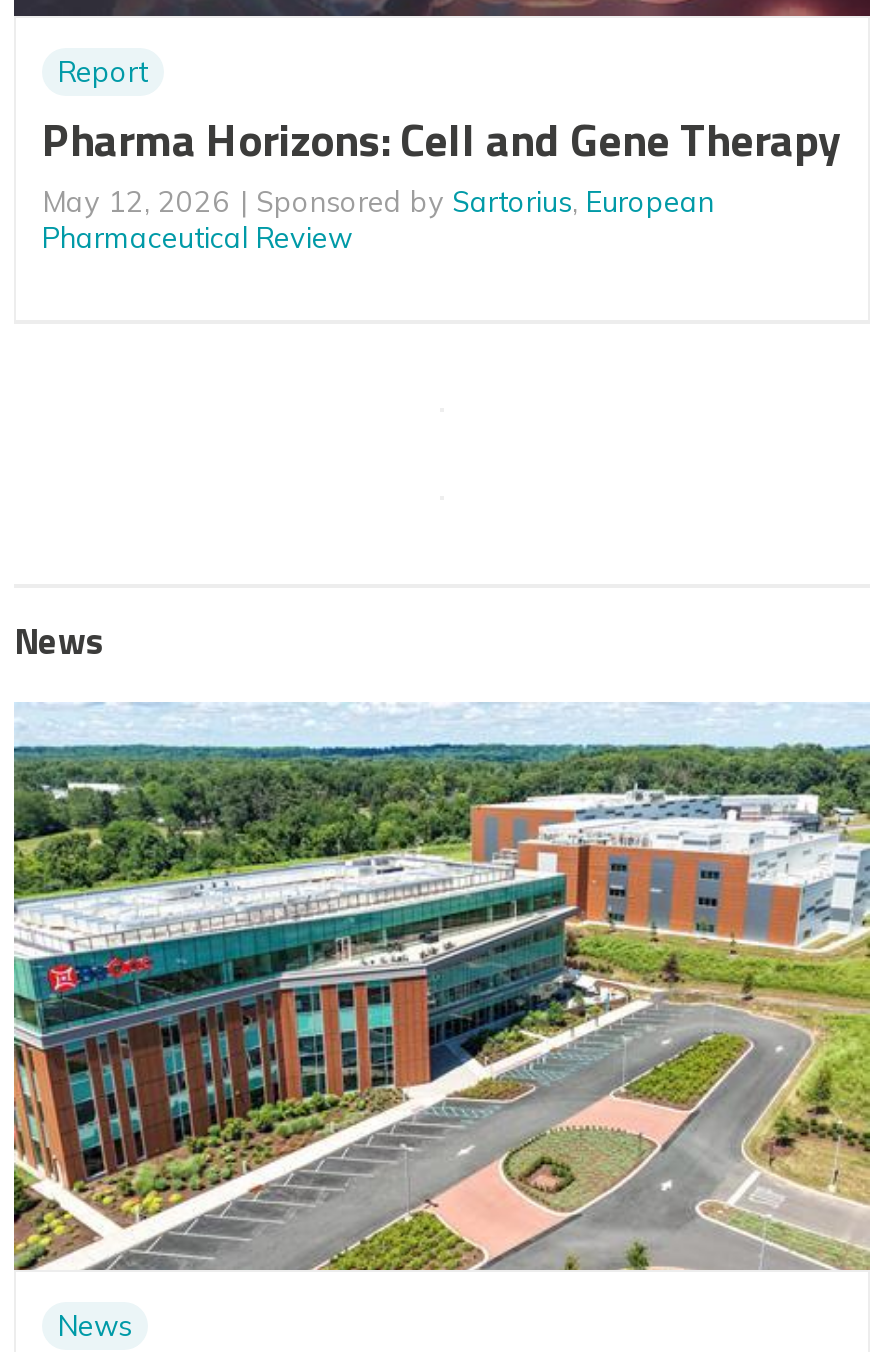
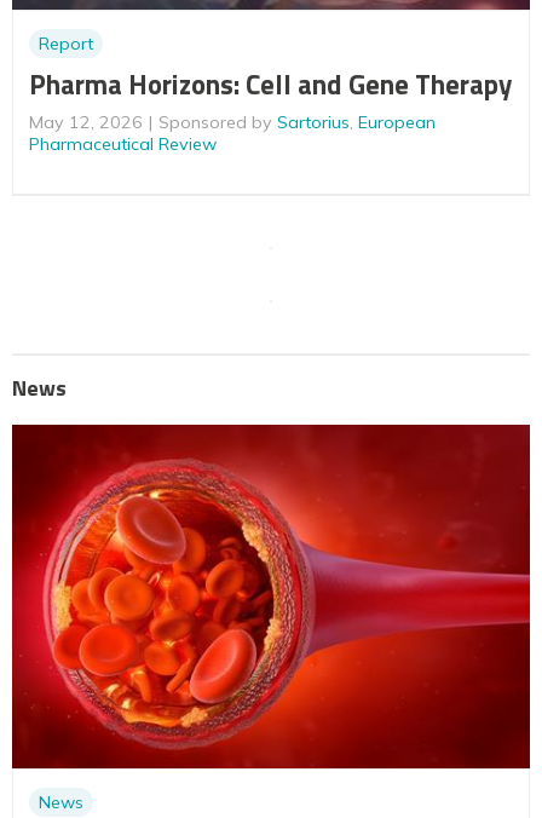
[12,702,872,1272] [image] -> [11,424,531,770] [image]

